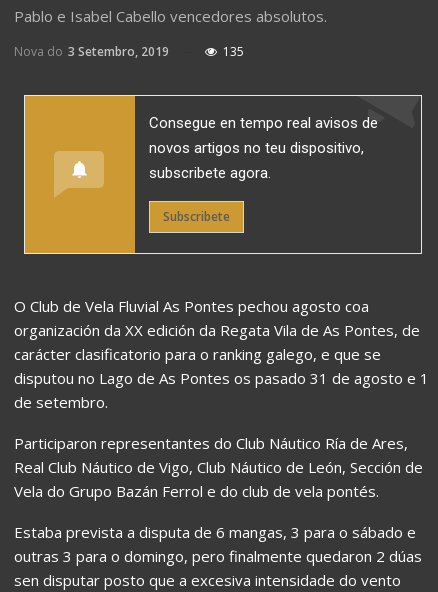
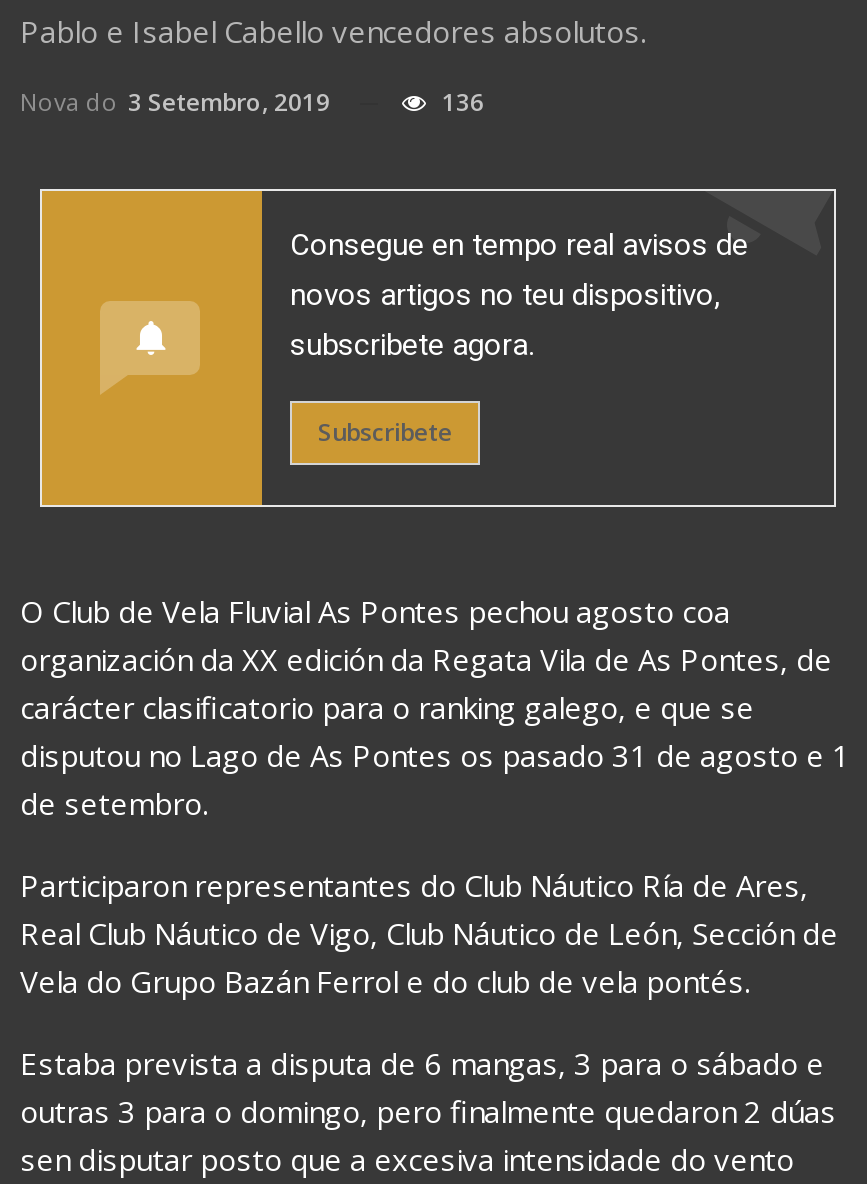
[220,43,244,60] 135 -> [442,85,484,119] 136

